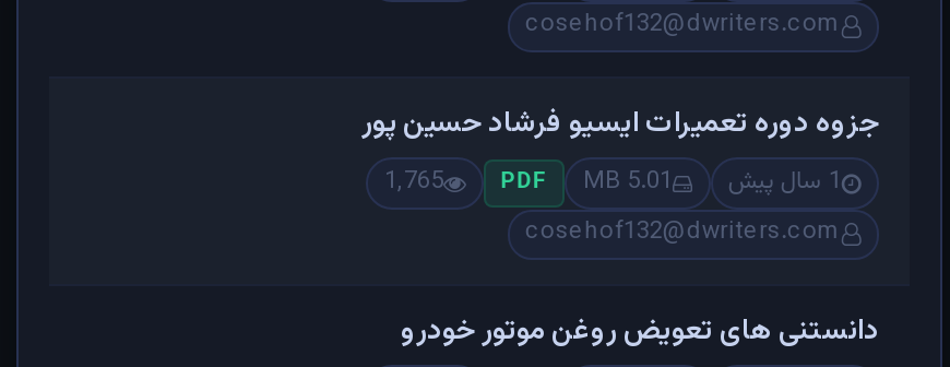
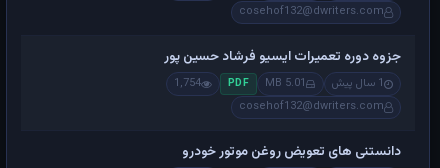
[384,164,547,202] 1,765 PDF -> [174,75,249,92] 1,754 PDF

